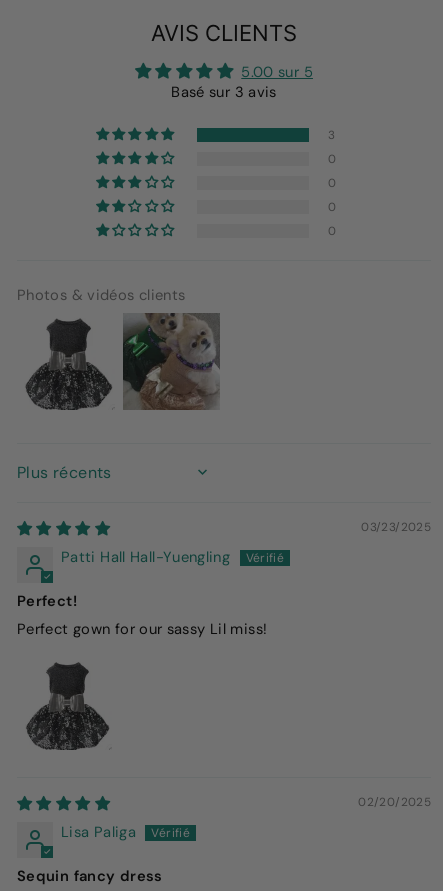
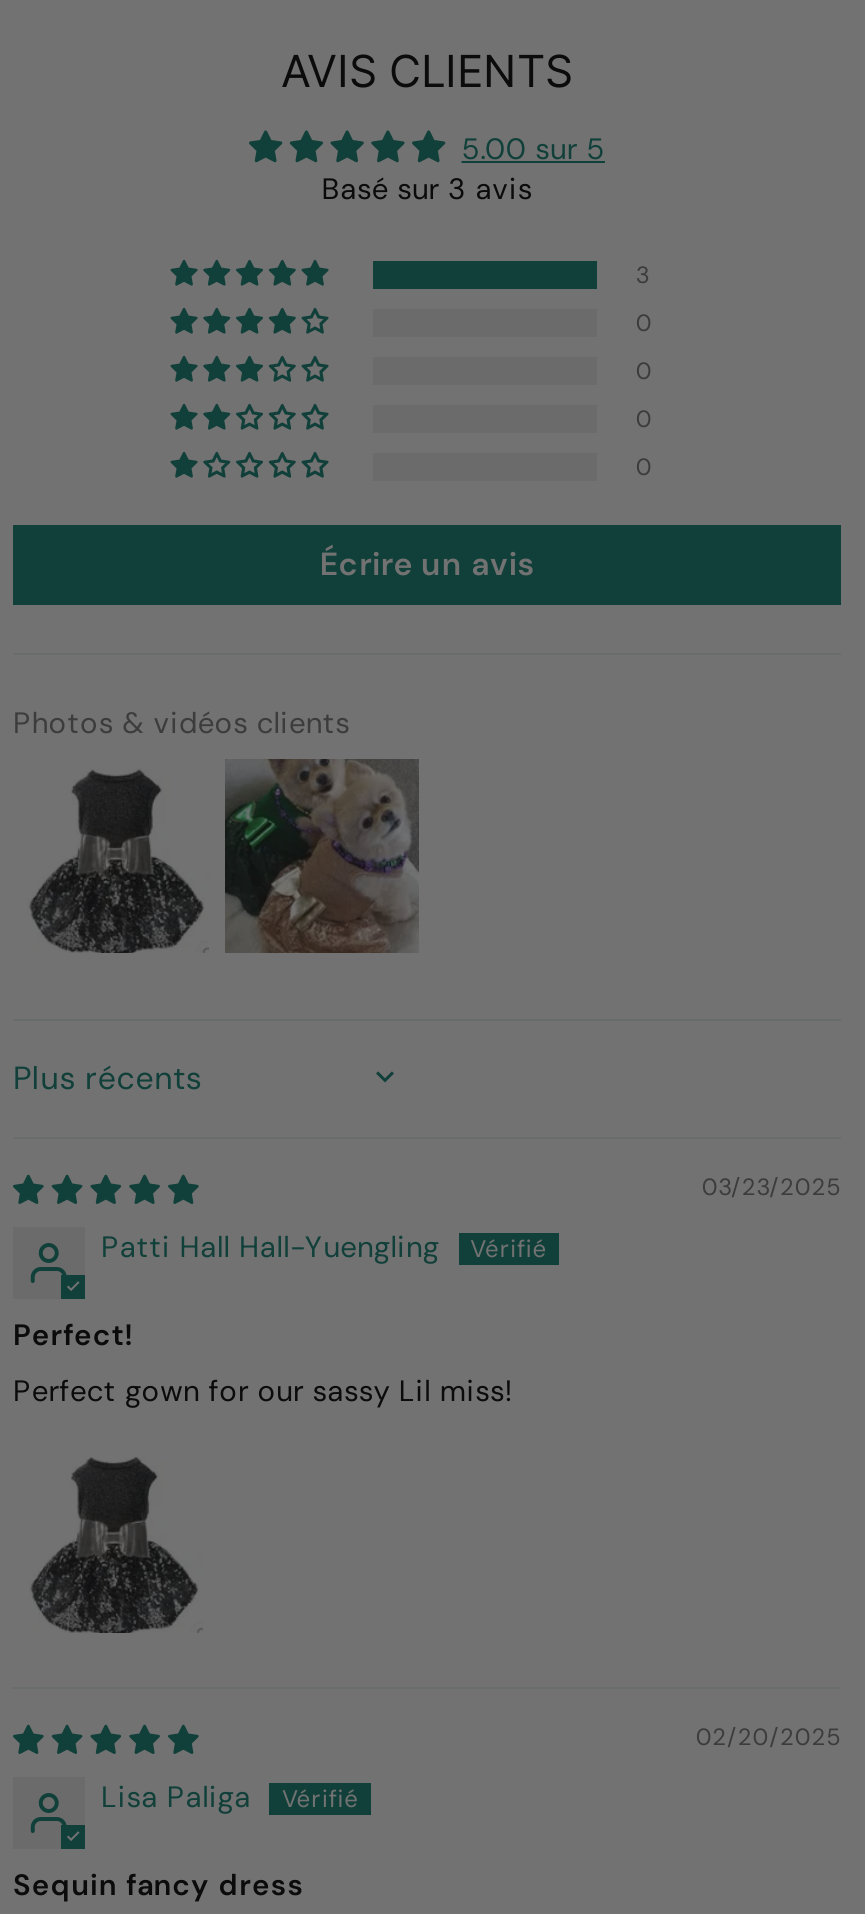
none -> [320,543,534,585] Écrire un avis

